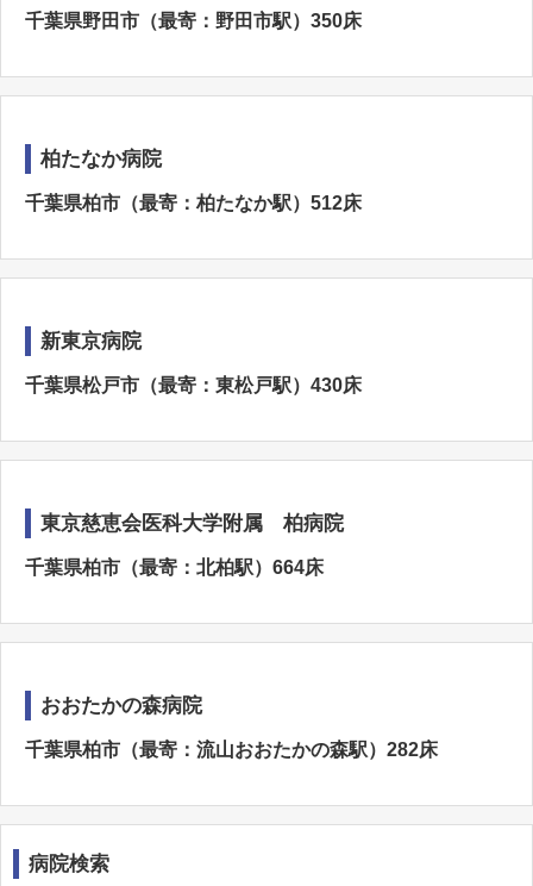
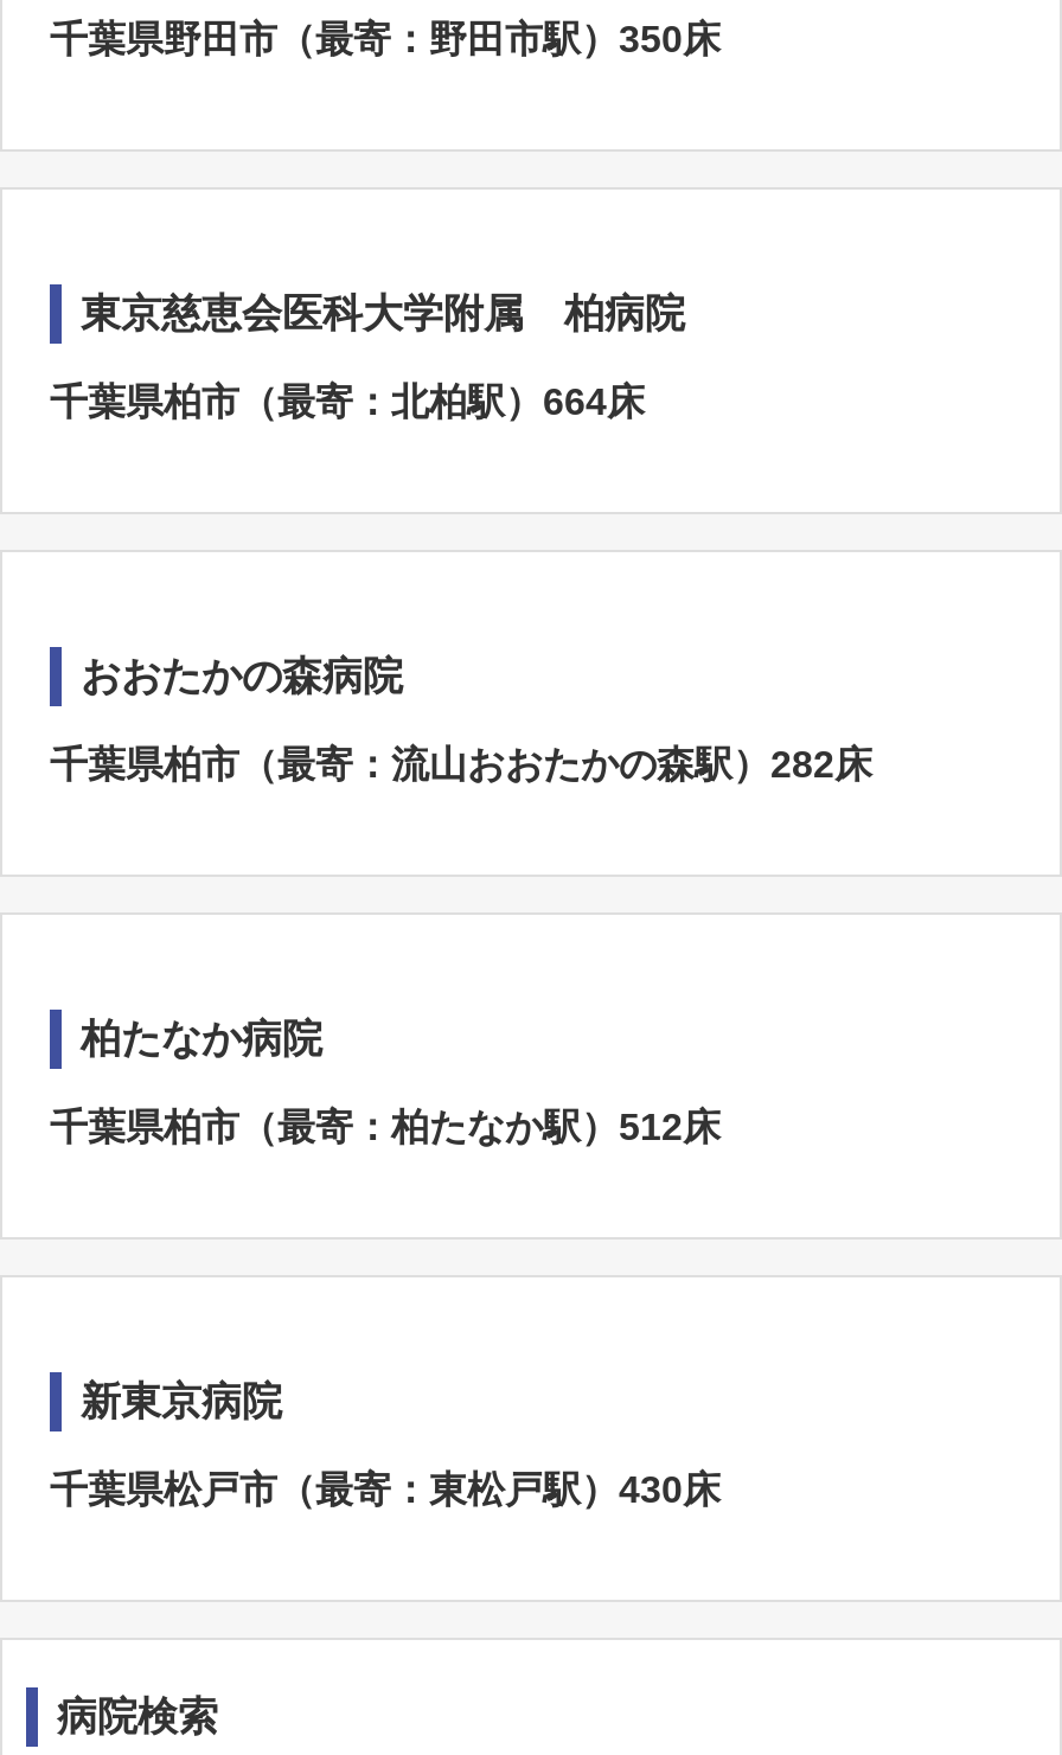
moved [25,148,362,395] -> [50,1017,721,1510]: 柏たなか病院 | 千葉県柏市（最寄：柏たなか駅）512床 | 新東京病院 | 千葉県松戸市（最寄：東松戸駅）430床
moved [25,512,344,578] -> [50,292,685,422]: 東京慈恵会医科大学附属 柏病院 | 千葉県柏市（最寄：北柏駅）664床
moved [25,694,438,760] -> [50,654,872,784]: おおたかの森病院 | 千葉県柏市（最寄：流山おおたかの森駅）282床

